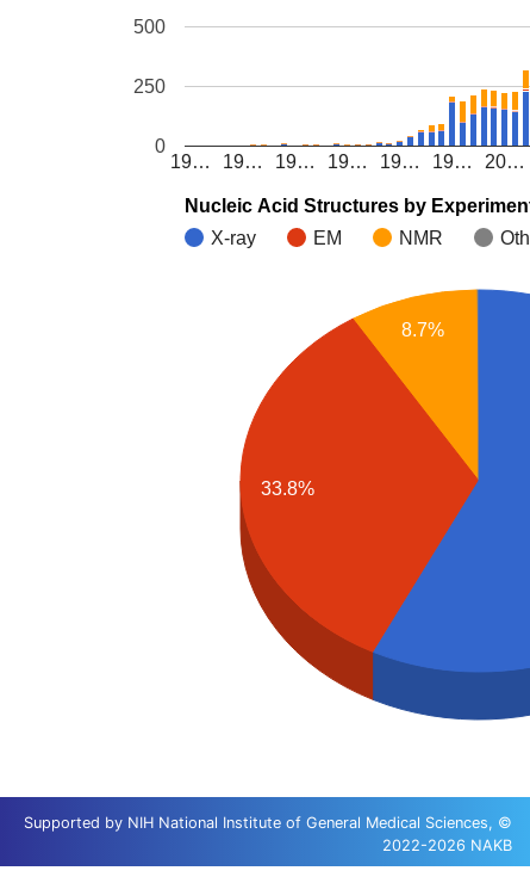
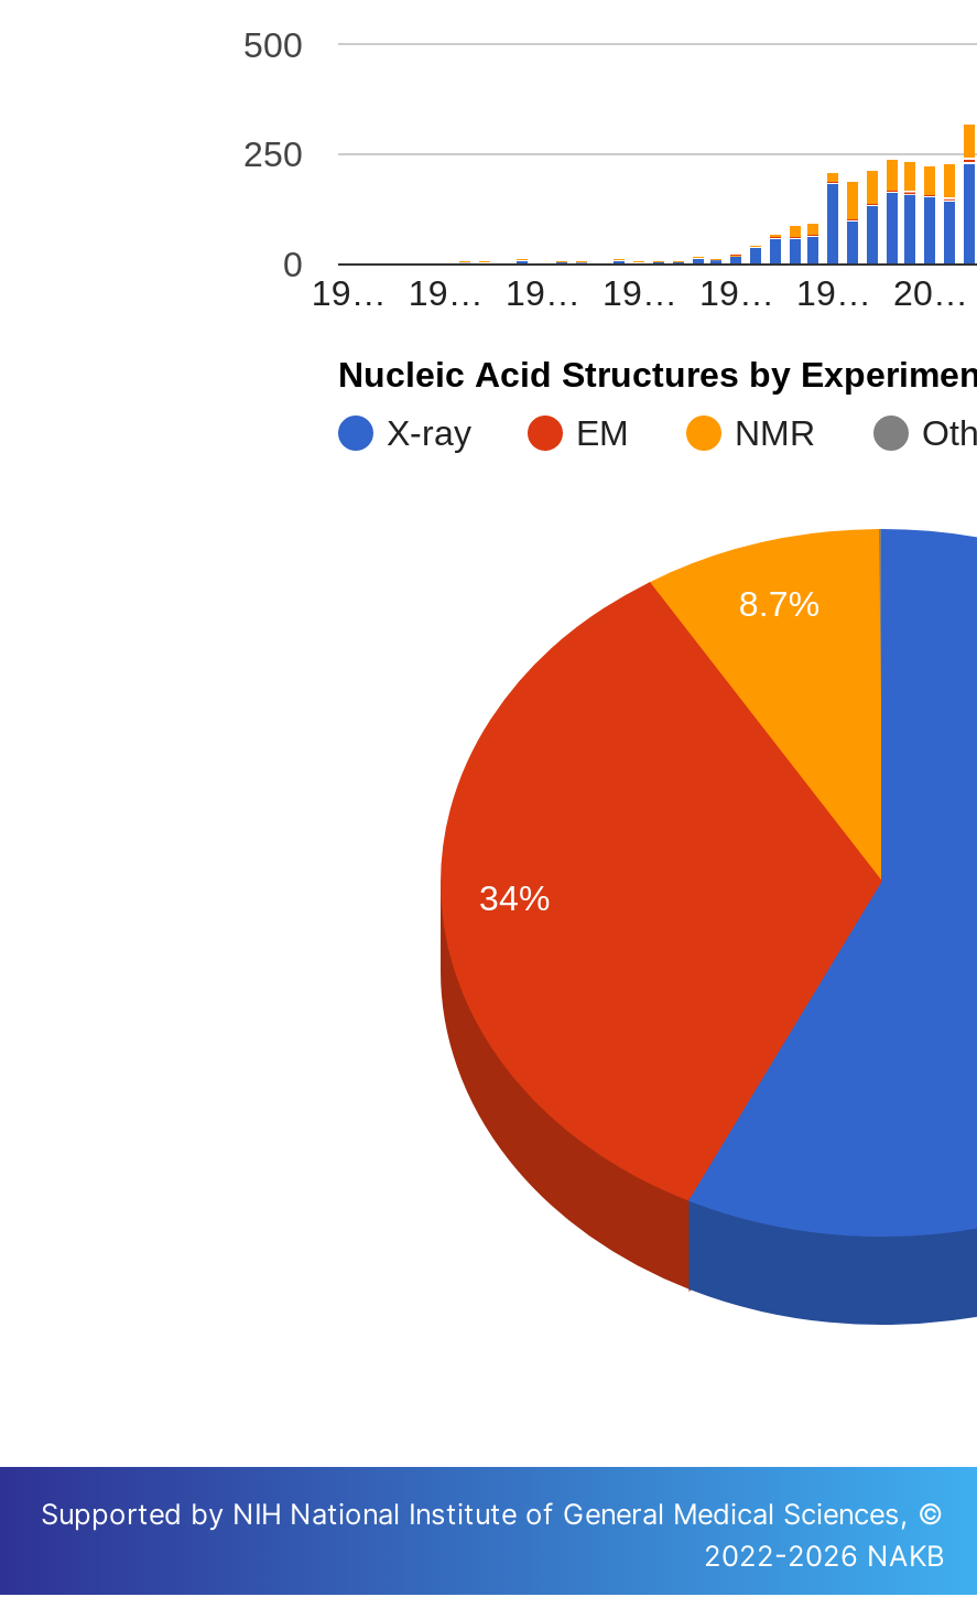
[261,478,314,499] 33.8% -> [479,878,550,918] 34%

